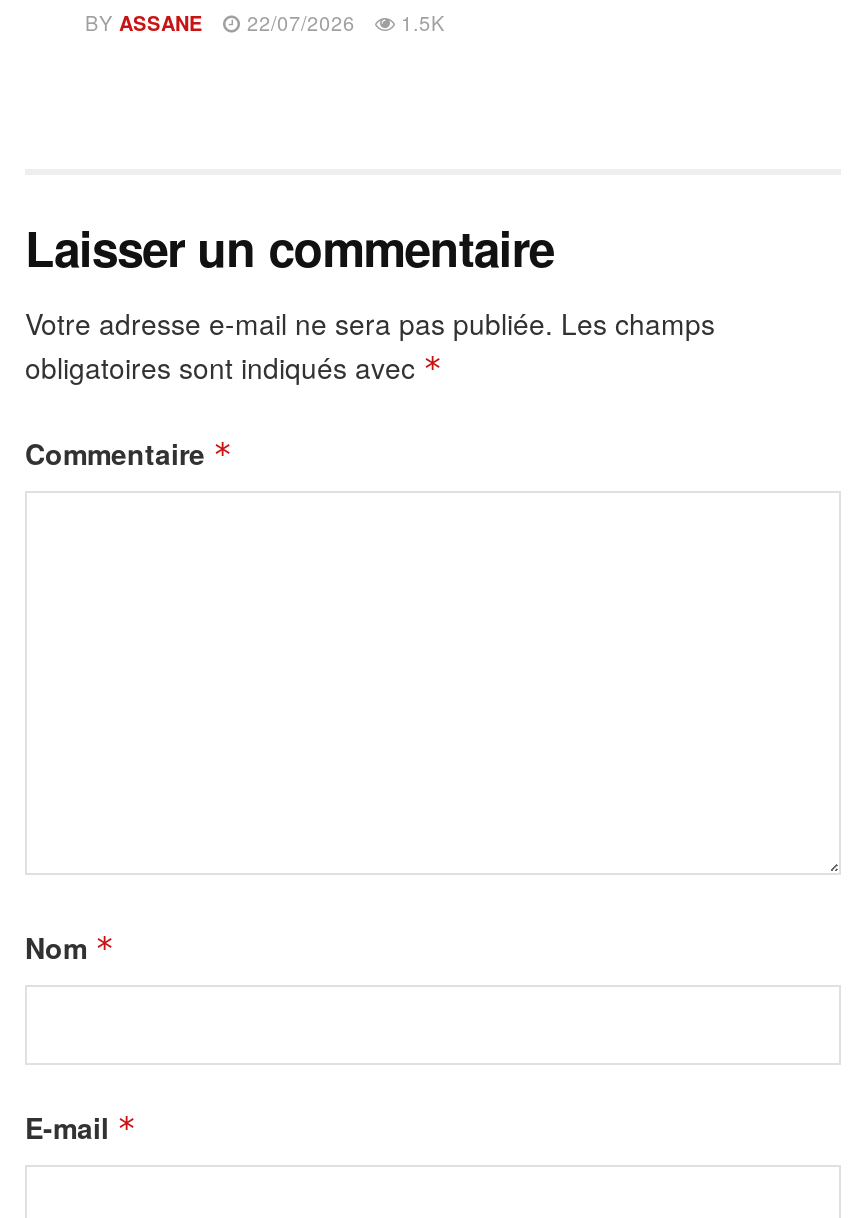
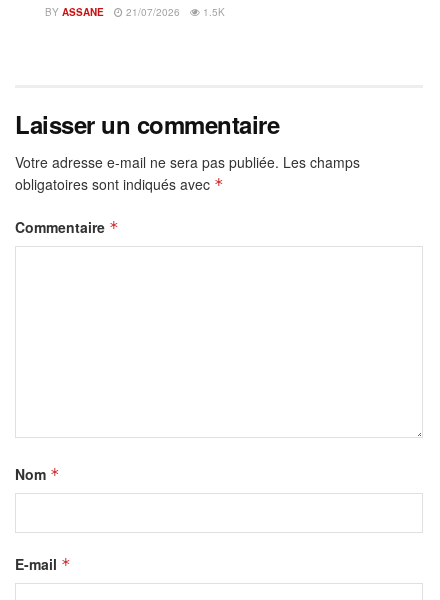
[85,10,445,38] BY ASSANE 22/07/2026 1.5K -> [45,5,225,19] BY ASSANE 21/07/2026 1.5K

